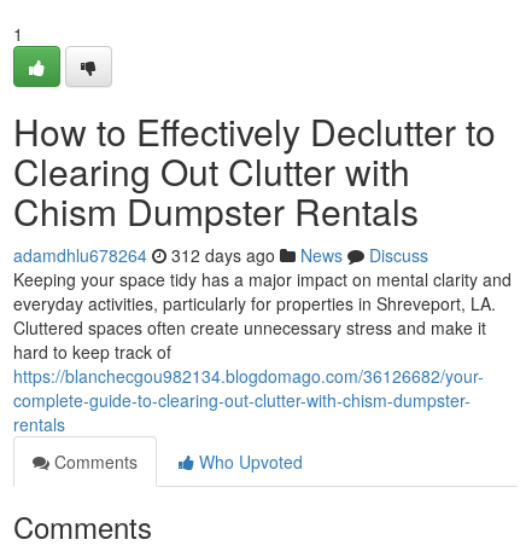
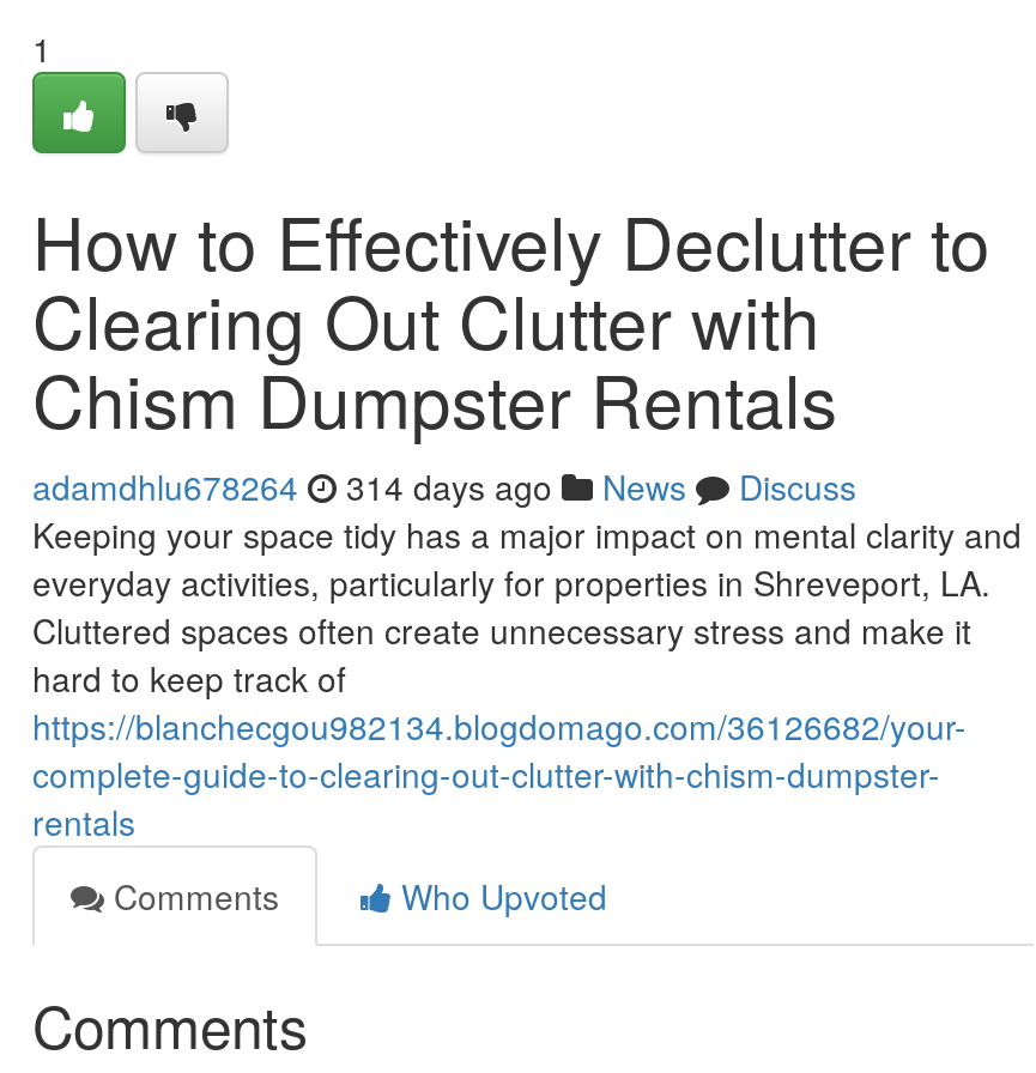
[13,243,428,267] adamdhlu678264 312 days ago News Discuss -> [32,462,856,510] adamdhlu678264 314 days ago News Discuss

